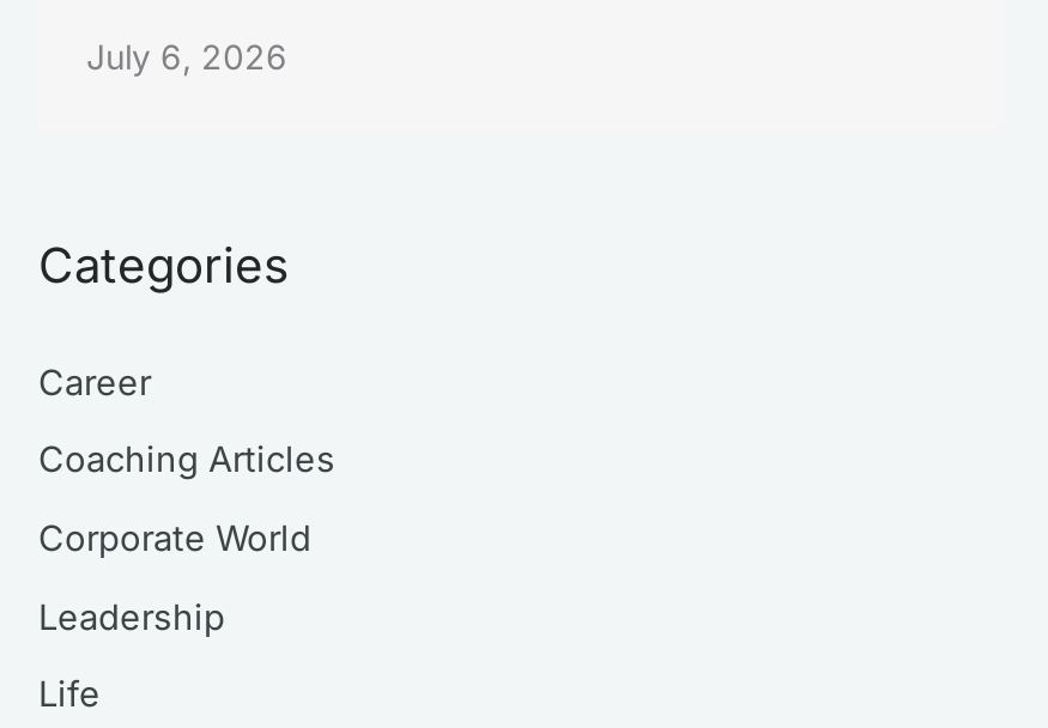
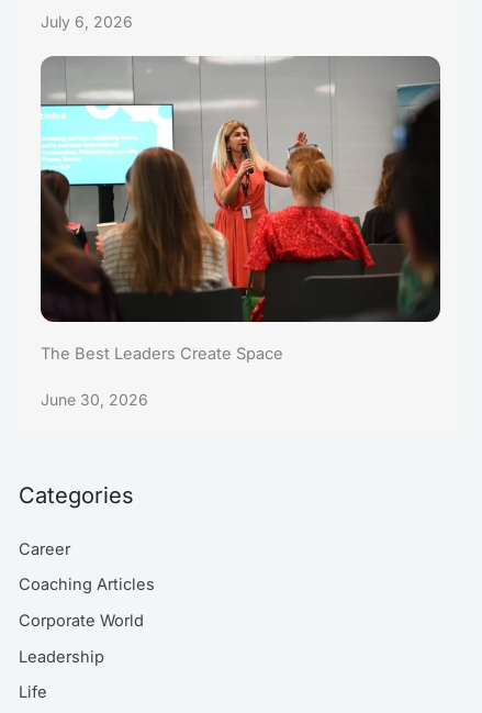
none -> [40,55,441,408] [image] | The Best Leaders Create Space | June 30, 2026

